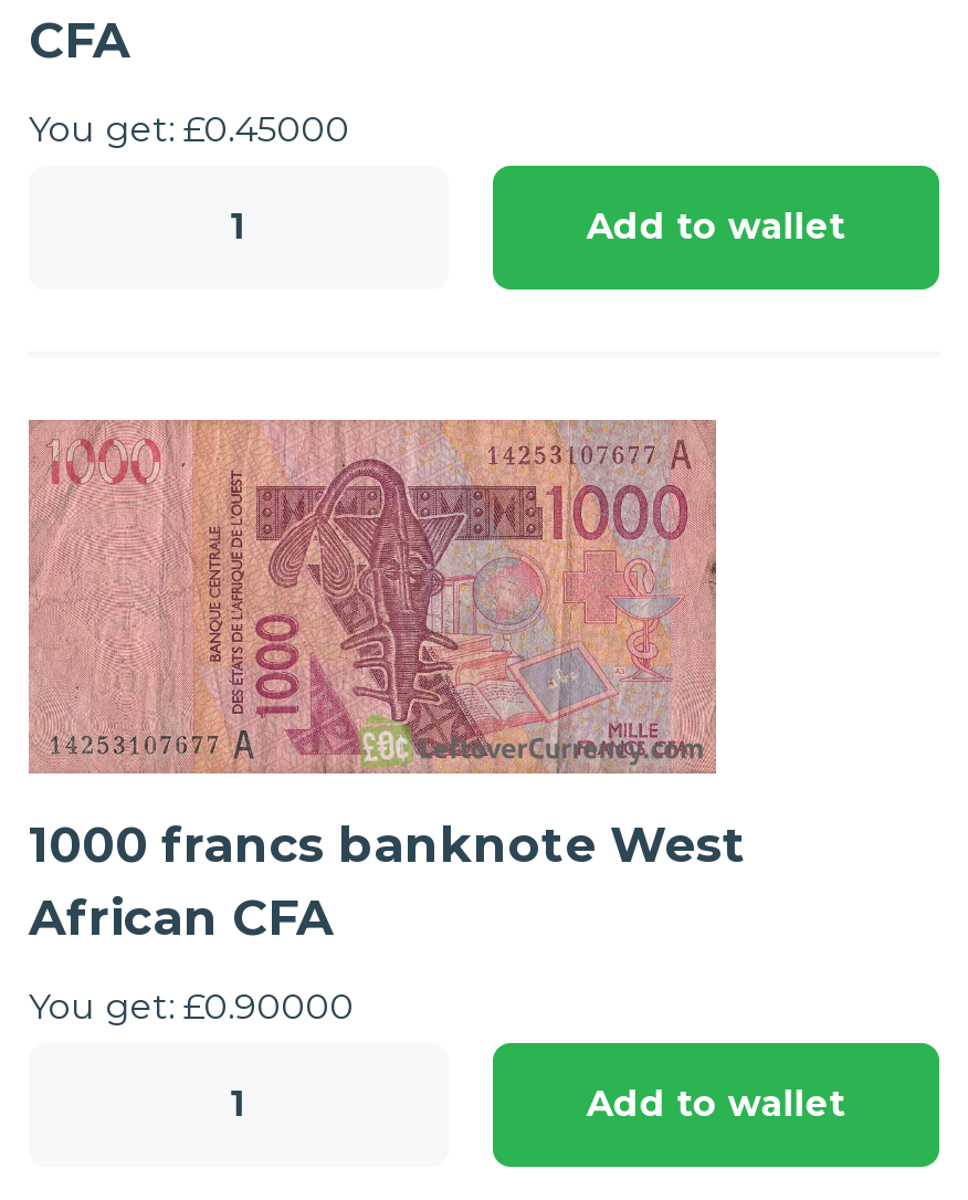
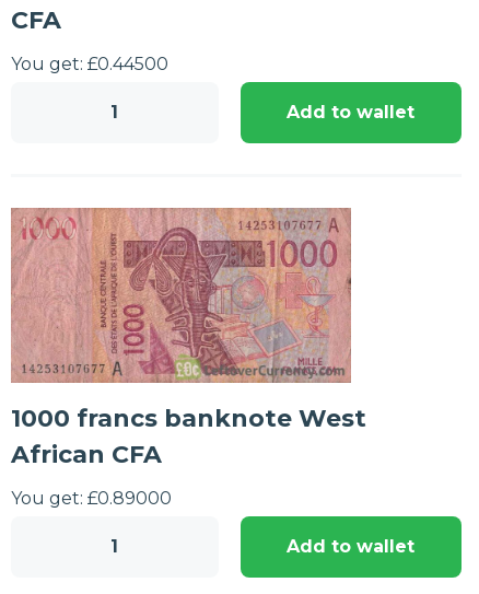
[29,108,349,150] You get: £0.45000 -> [11,54,168,74] You get: £0.44500
[29,986,354,1028] You get: £0.90000 -> [11,488,172,509] You get: £0.89000

